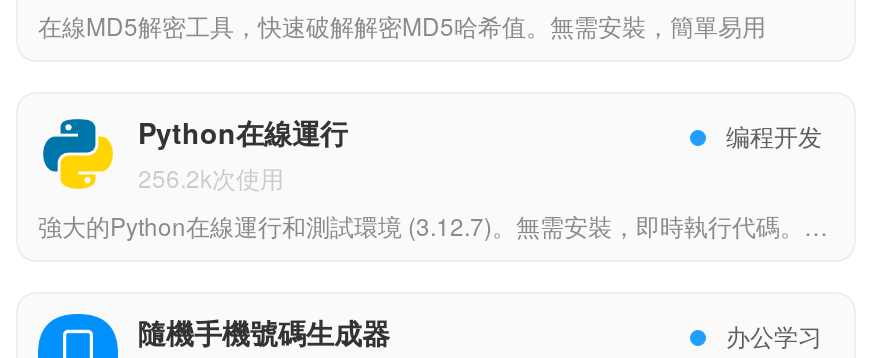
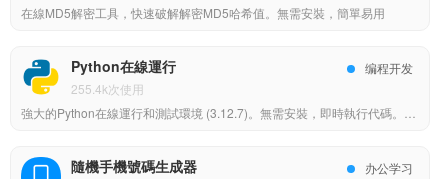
[138,160,284,194] 256.2k次使用 -> [71,80,144,97] 255.4k次使用

